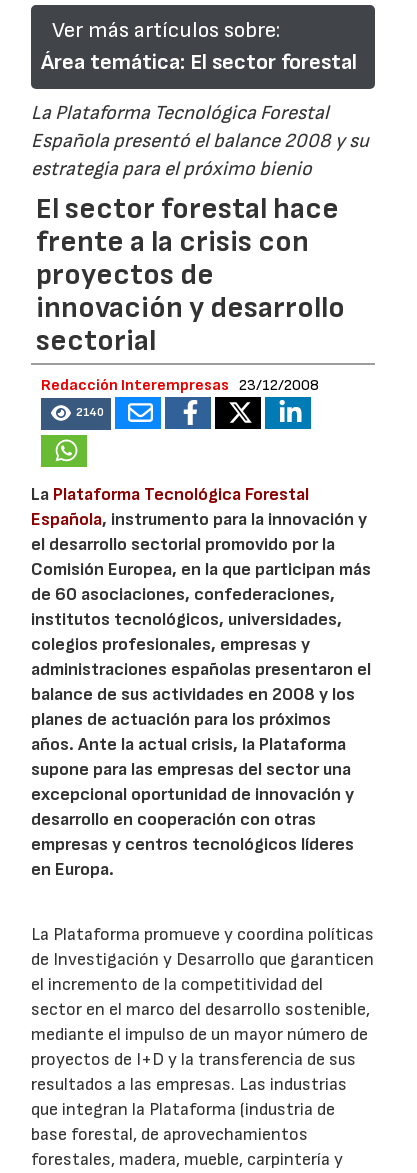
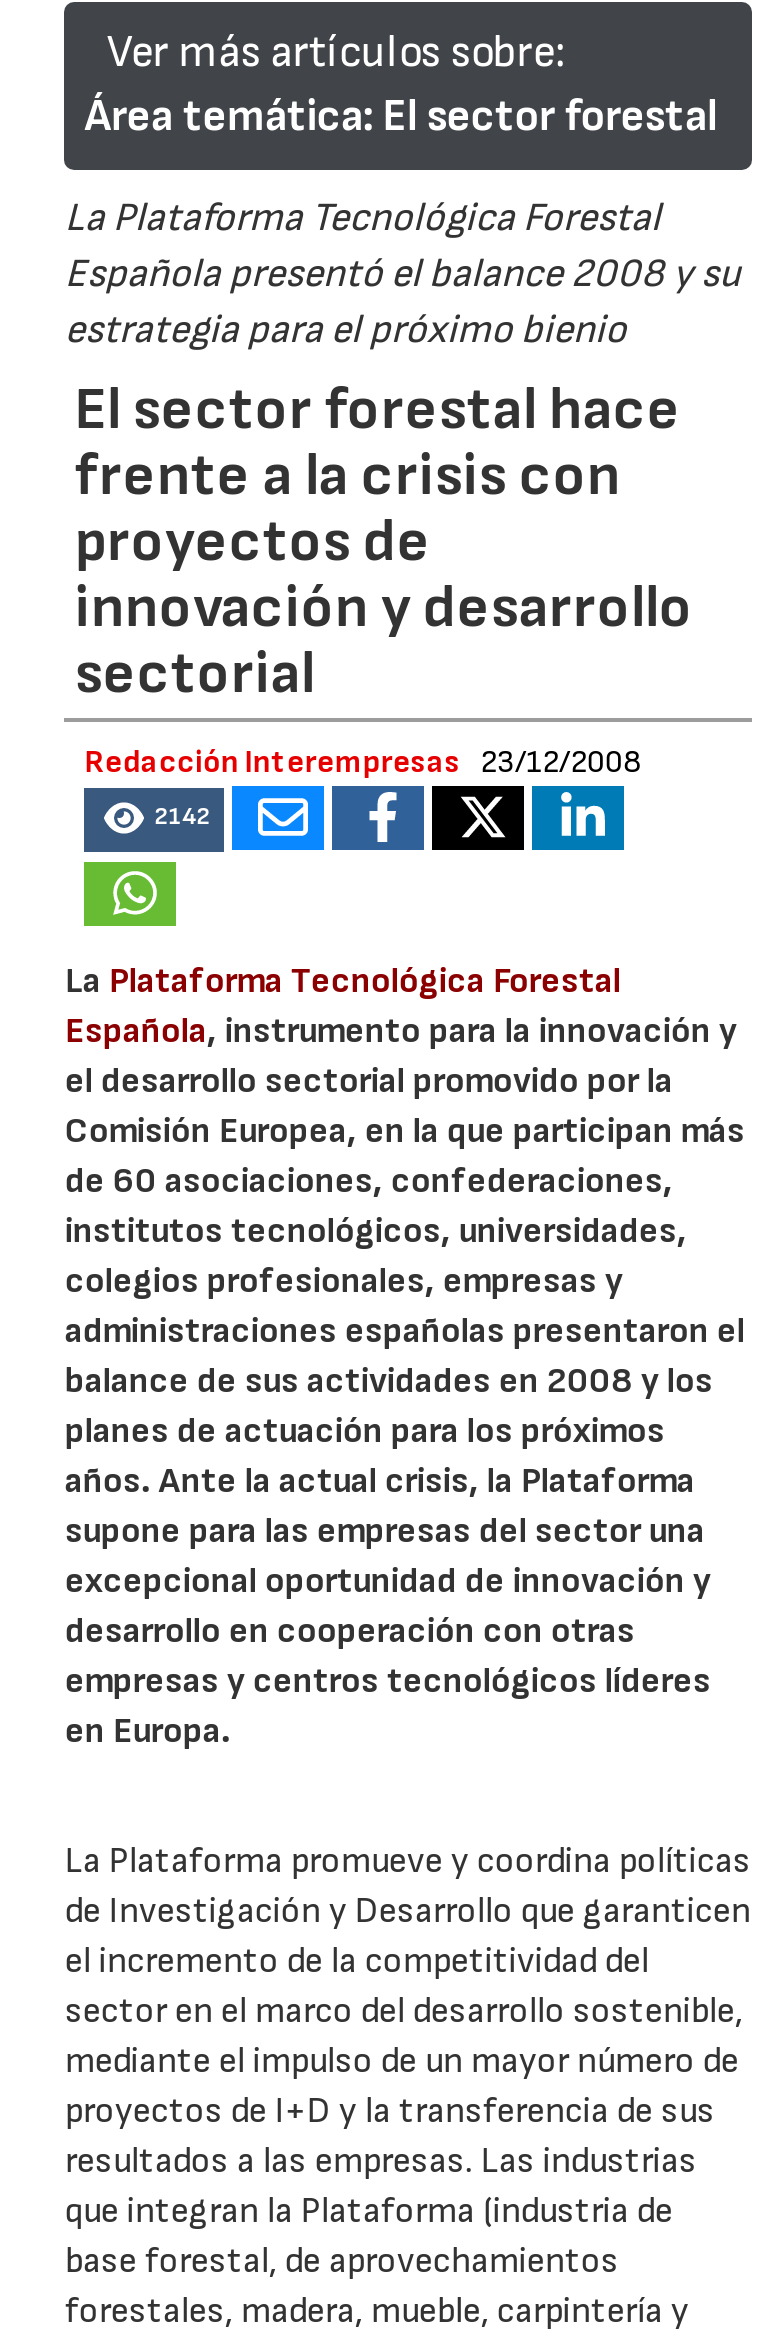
[76,405,104,420] 2140 -> [155,802,211,832] 2142

